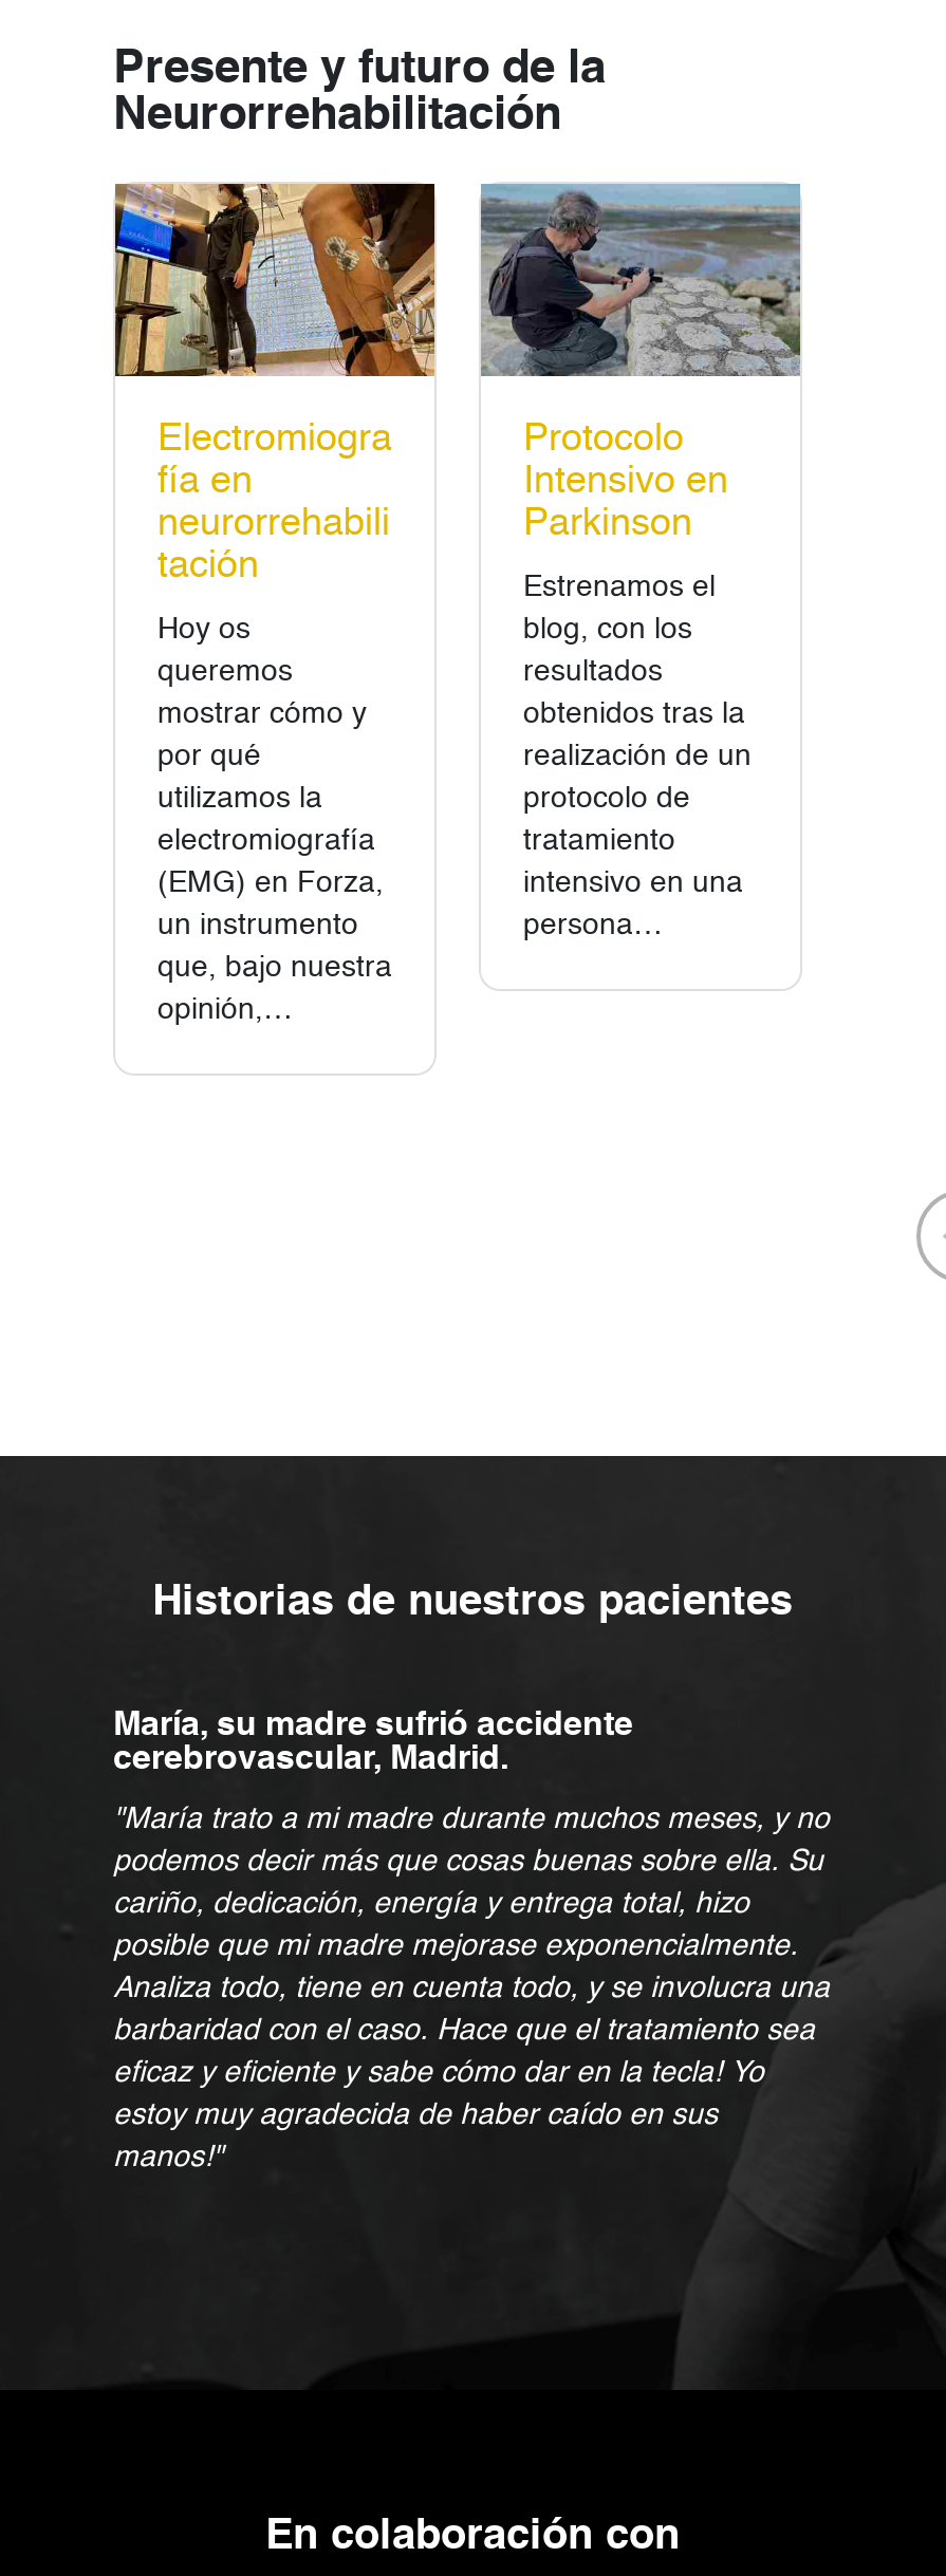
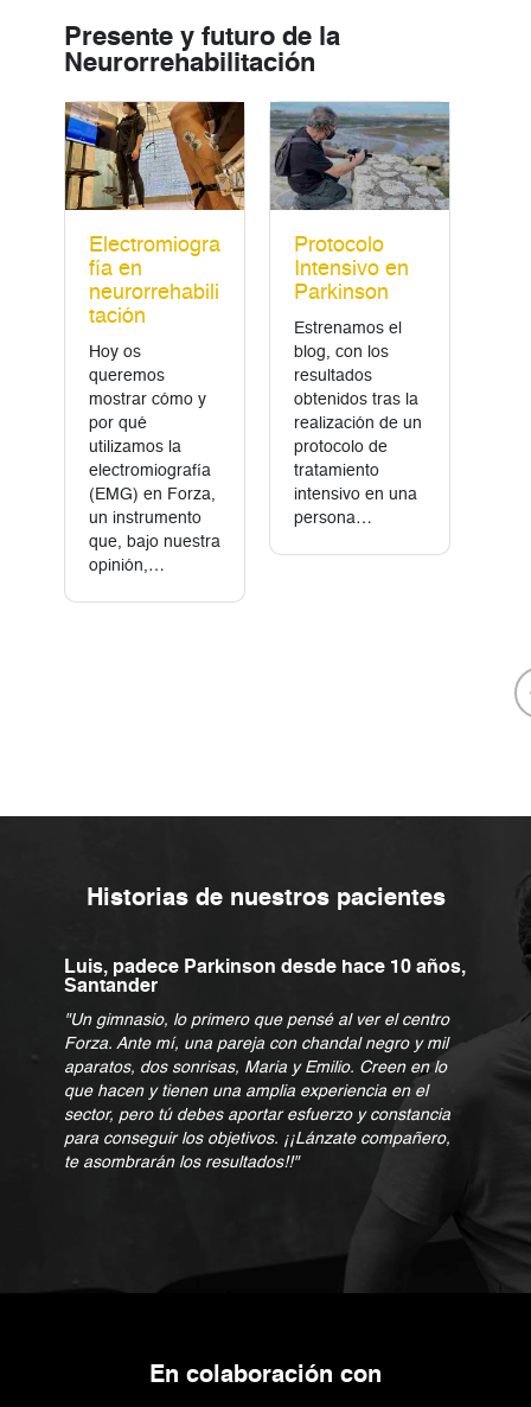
[113,1709,633,1776] María, su madre sufrió accidente | cerebrovascular, Madrid. -> [64,958,466,996] Luis, padece Parkinson desde hace 10 años, | Santander
[113,1804,830,2172] "María trato a mi madre durante muchos meses, y no | podemos decir más que cosas buenas sobre ella. Su | cariño, dedicación, energía y entrega total, hizo | posible que mi madre mejorase exponencialmente. | Analiza todo, tiene en cuenta todo, y se involucra una | barbaridad con el caso. Hace que el tratamiento sea | eficaz y eficiente y sabe cómo dar en la tecla! Yo | estoy muy agradecida de haber caído en sus | manos!" -> [64,1011,450,1170] "Un gimnasio, lo primero que pensé al ver el centro | Forza. Ante mí, una pareja con chandal negro y mil | aparatos, dos sonrisas, Maria y Emilio. Creen en lo | que hacen y tienen una amplia experiencia en el | sector, pero tú debes aportar esfuerzo y constancia | para conseguir los objetivos. ¡¡Lánzate compañero, | te asombrarán los resultados!!"

